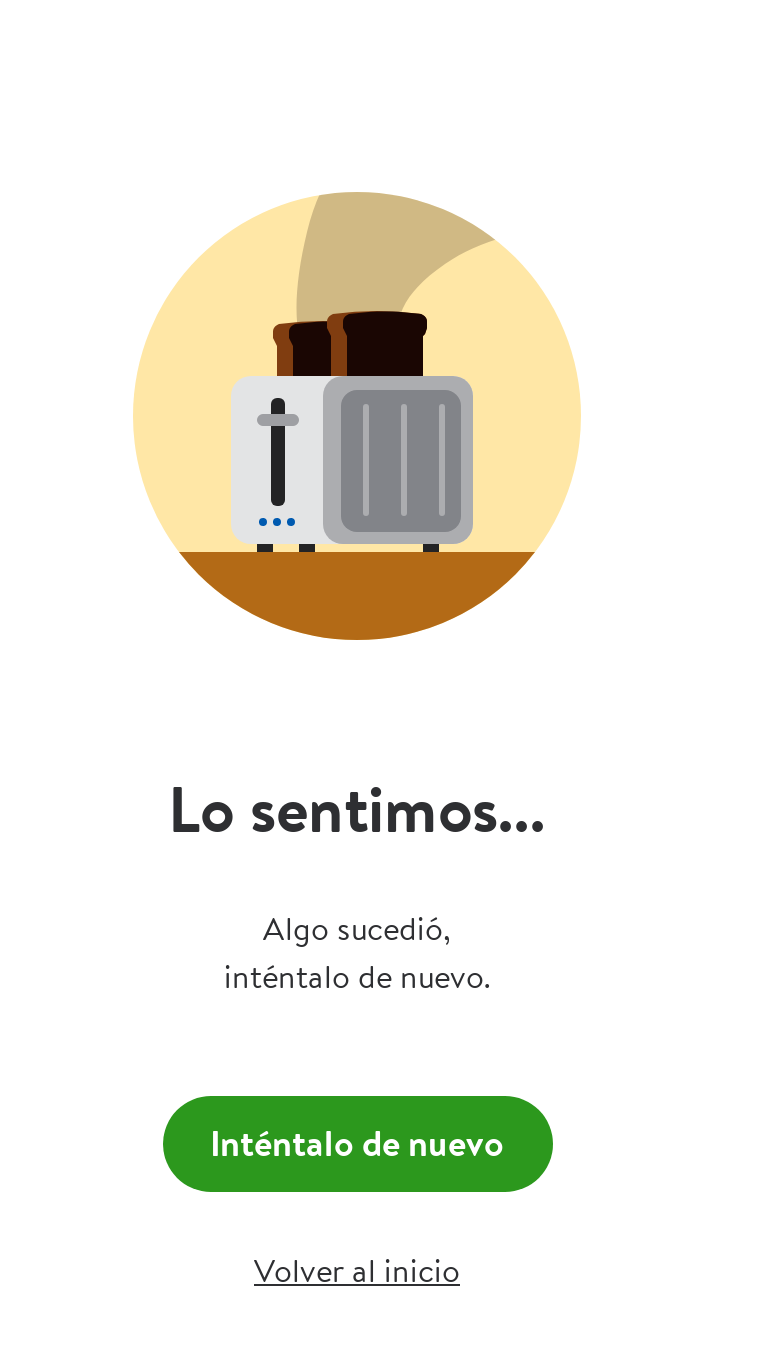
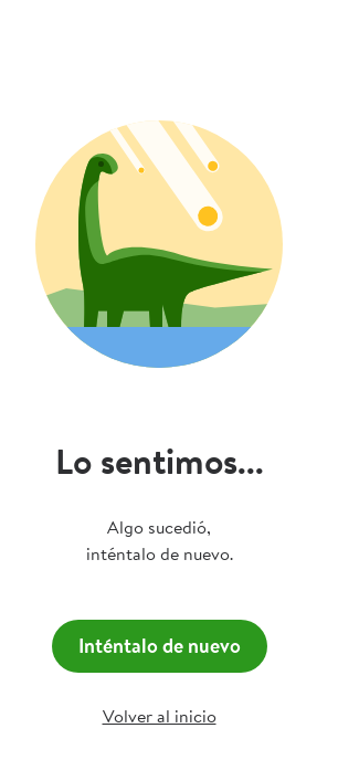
[155,192,557,642] [image] -> [46,122,272,369] [image]

